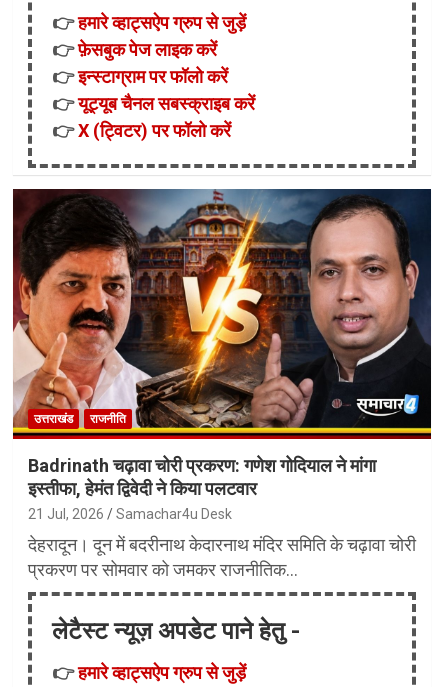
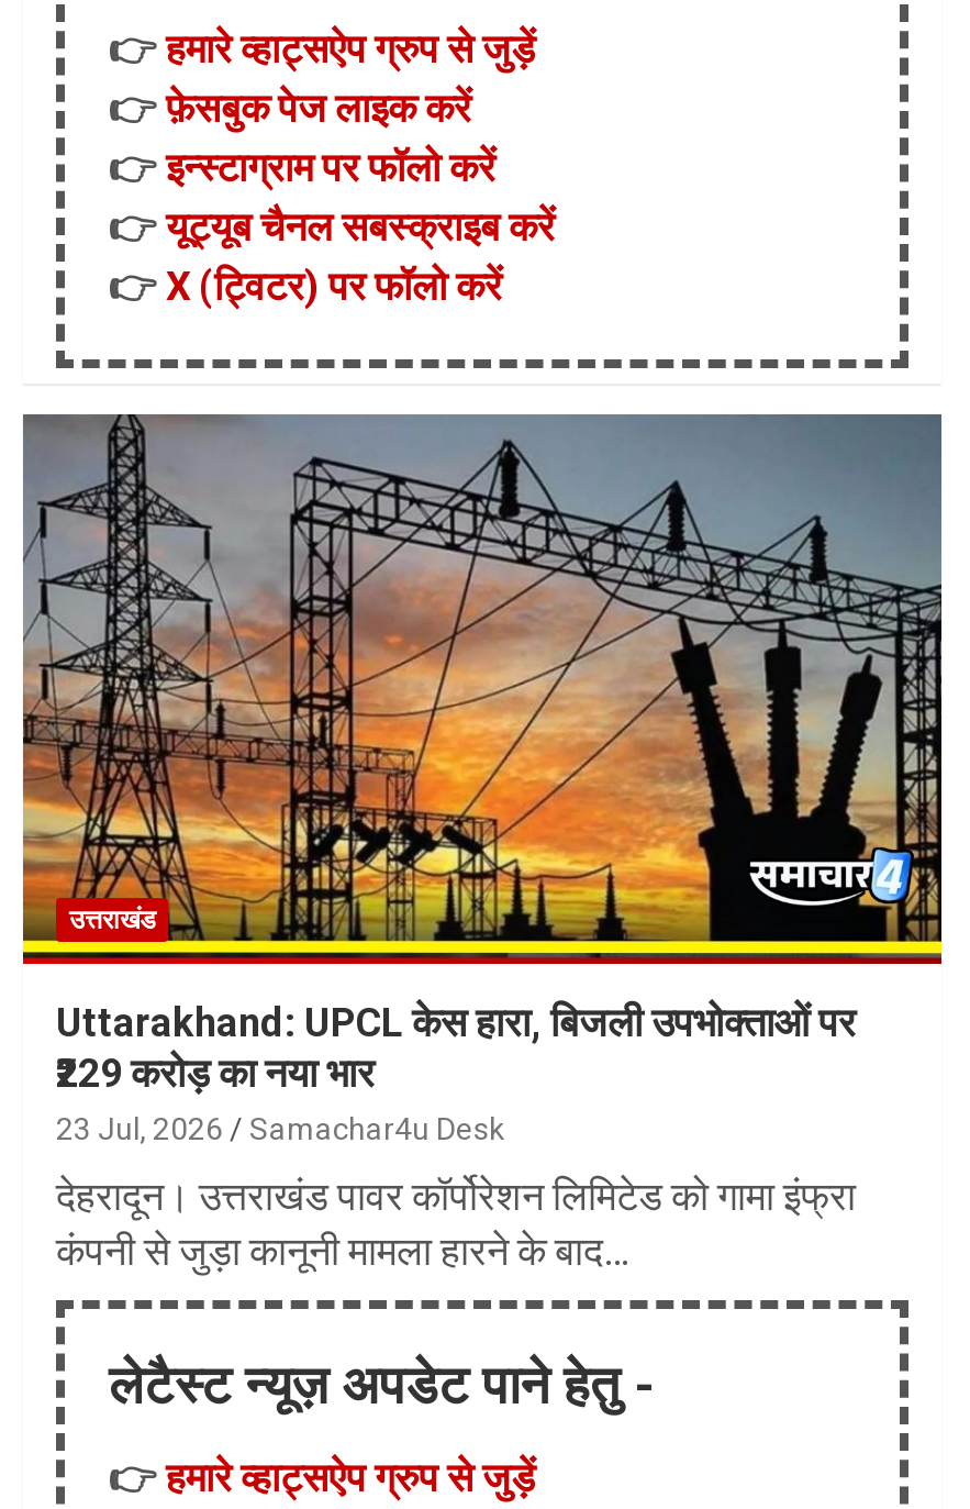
[12,189,431,522] [image] | राजनीति | Badrinath चढ़ावा चोरी प्रकरण: गणेश गोदियाल ने मांगा | इस्तीफा, हेमंत द्विवेदी ने किया पलटवार | 21 Jul, 2026 -> [21,414,944,1147] [image] | Uttarakhand: UPCL केस हारा, बिजली उपभोक्ताओं पर | ₹229 करोड़ का नया भार | 23 Jul, 2026
[28,534,416,580] देहरादून। दून में बदरीनाथ केदारनाथ मंदिर समिति के चढ़ावा चोरी | प्रकरण पर सोमवार को जमकर राजनीतिक… -> [56,1173,856,1274] देहरादून। उत्तराखंड पावर कॉर्पोरेशन लिमिटेड को गामा इंफ्रा | कंपनी से जुड़ा कानूनी मामला हारने के बाद…

